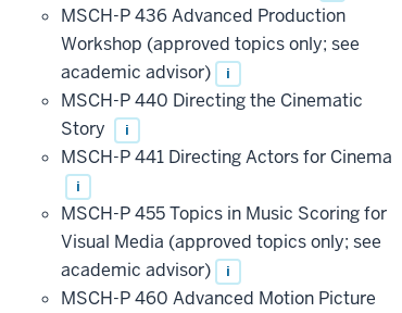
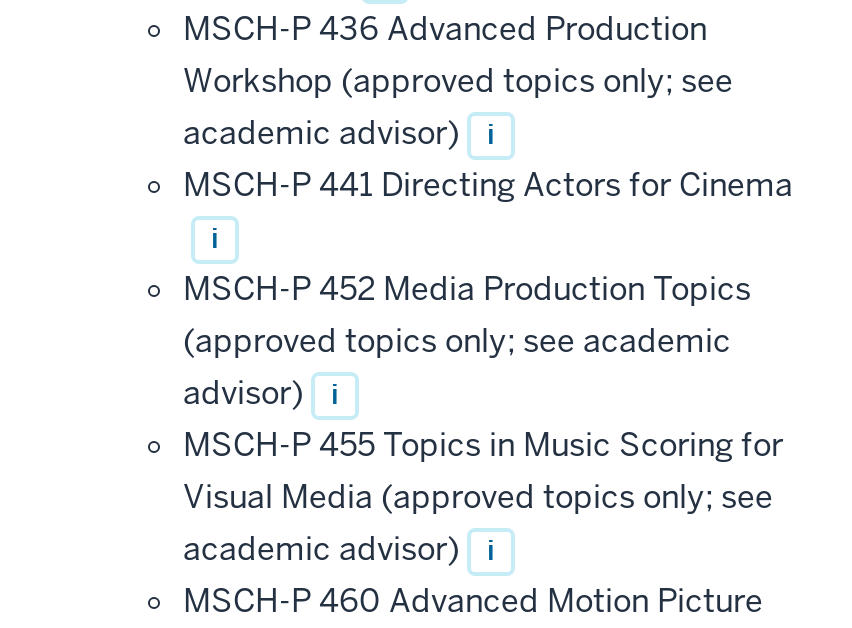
[61,89,363,140] MSCH-P 440 Directing the Cinematic | Story -> none
moved [61,145,392,168] -> [183,163,793,205]: MSCH-P 441 Directing Actors for Cinema
none -> [183,267,751,413] MSCH-P 452 Media Production Topics | (approved topics only; see academic | advisor)

